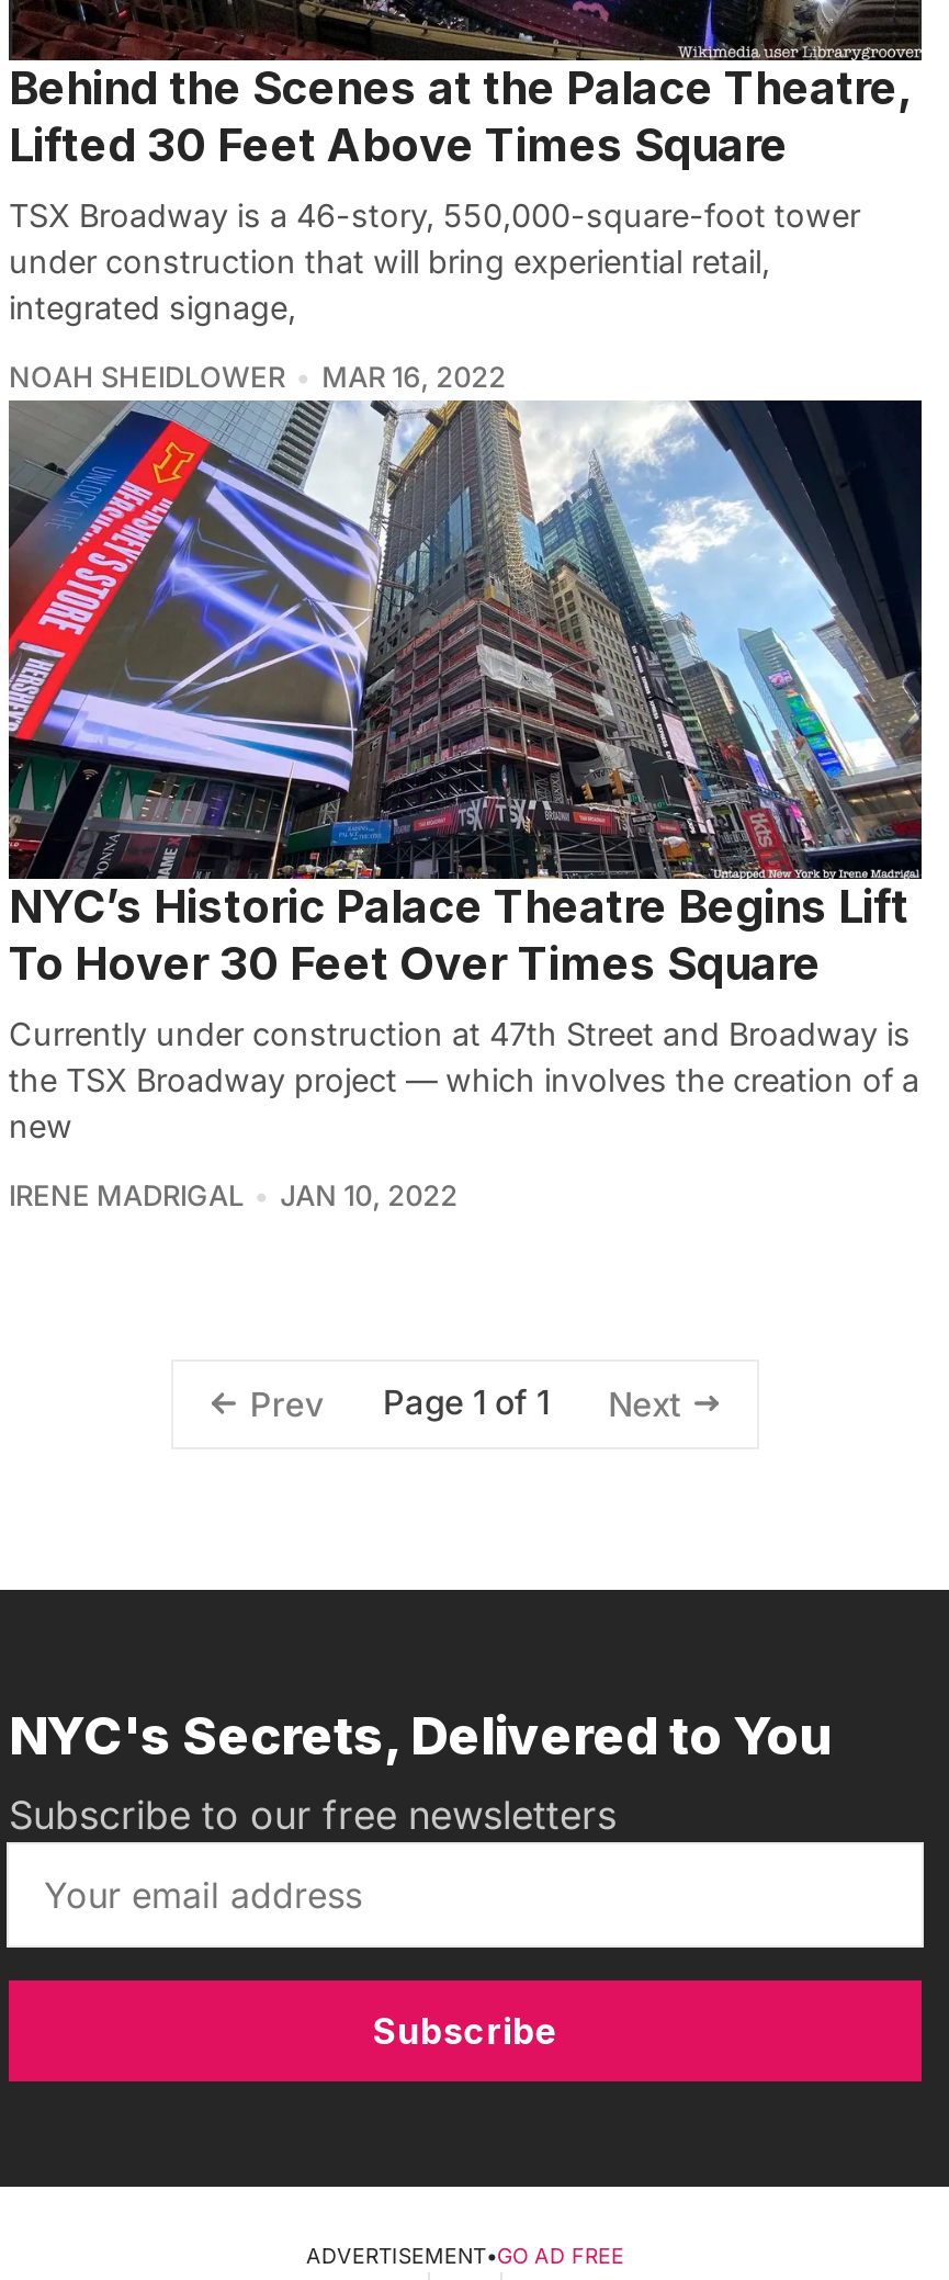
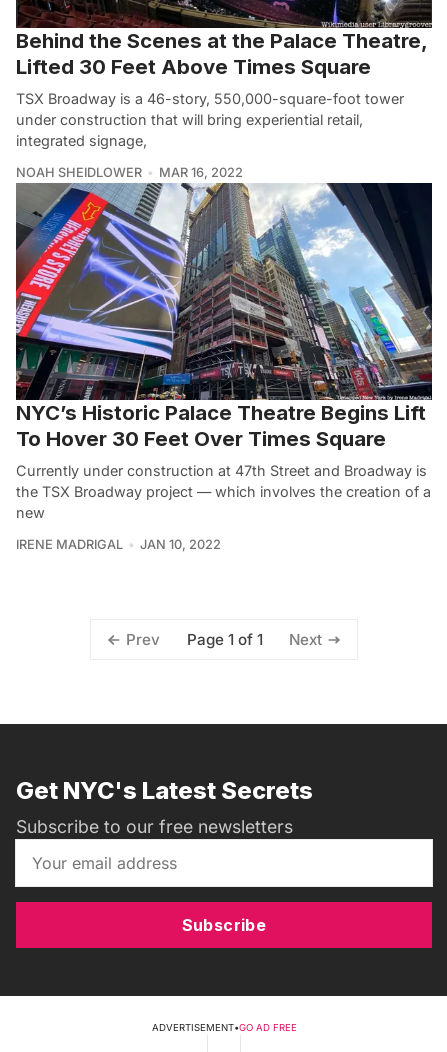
[9,1705,829,1768] NYC's Secrets, Delivered to You -> [16,776,313,805] Get NYC's Latest Secrets

